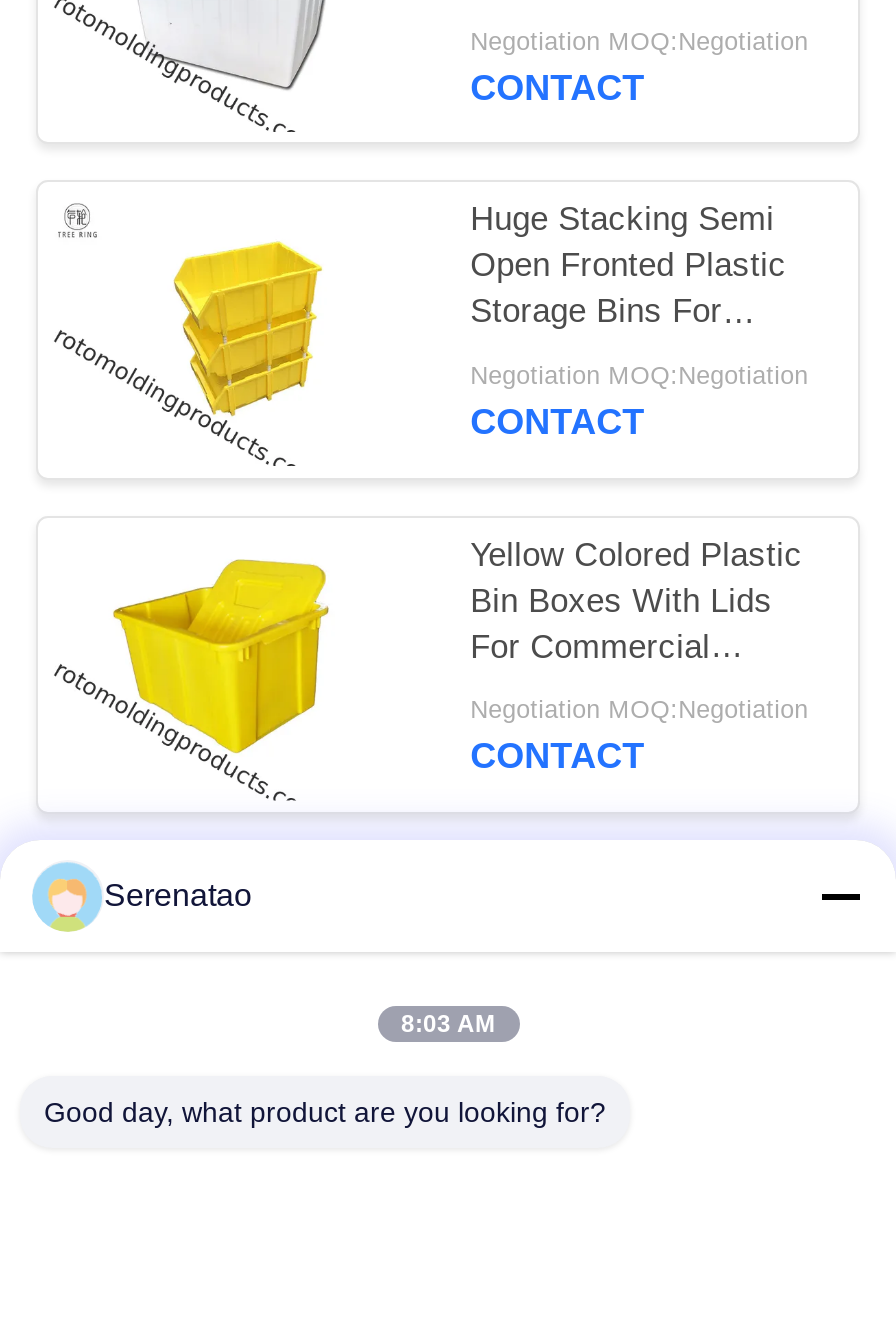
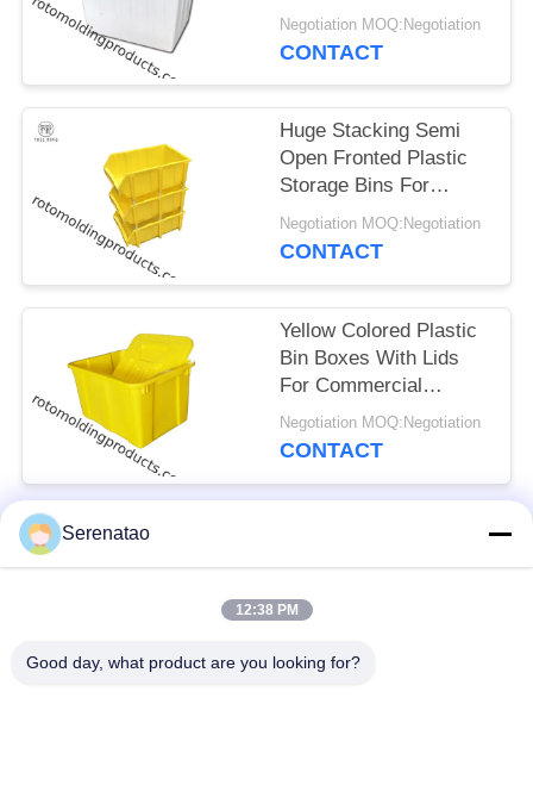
[401,1010,495,1038] 8:03 AM -> [235,602,298,618] 12:38 PM

